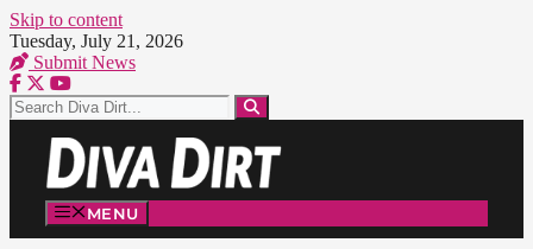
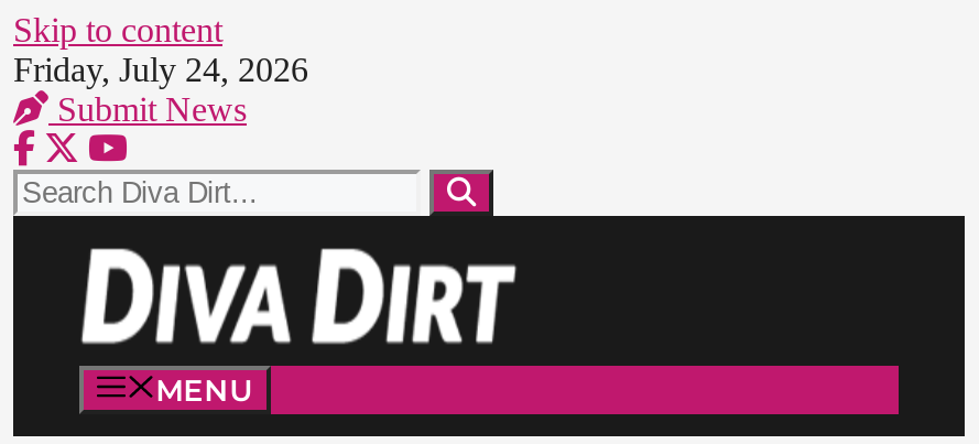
[10,31,183,51] Tuesday, July 21, 2026 -> [13,51,308,88] Friday, July 24, 2026

